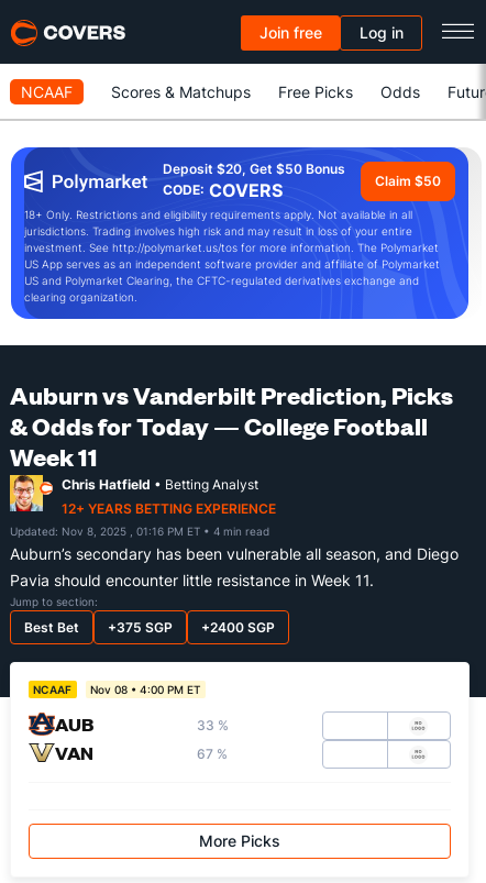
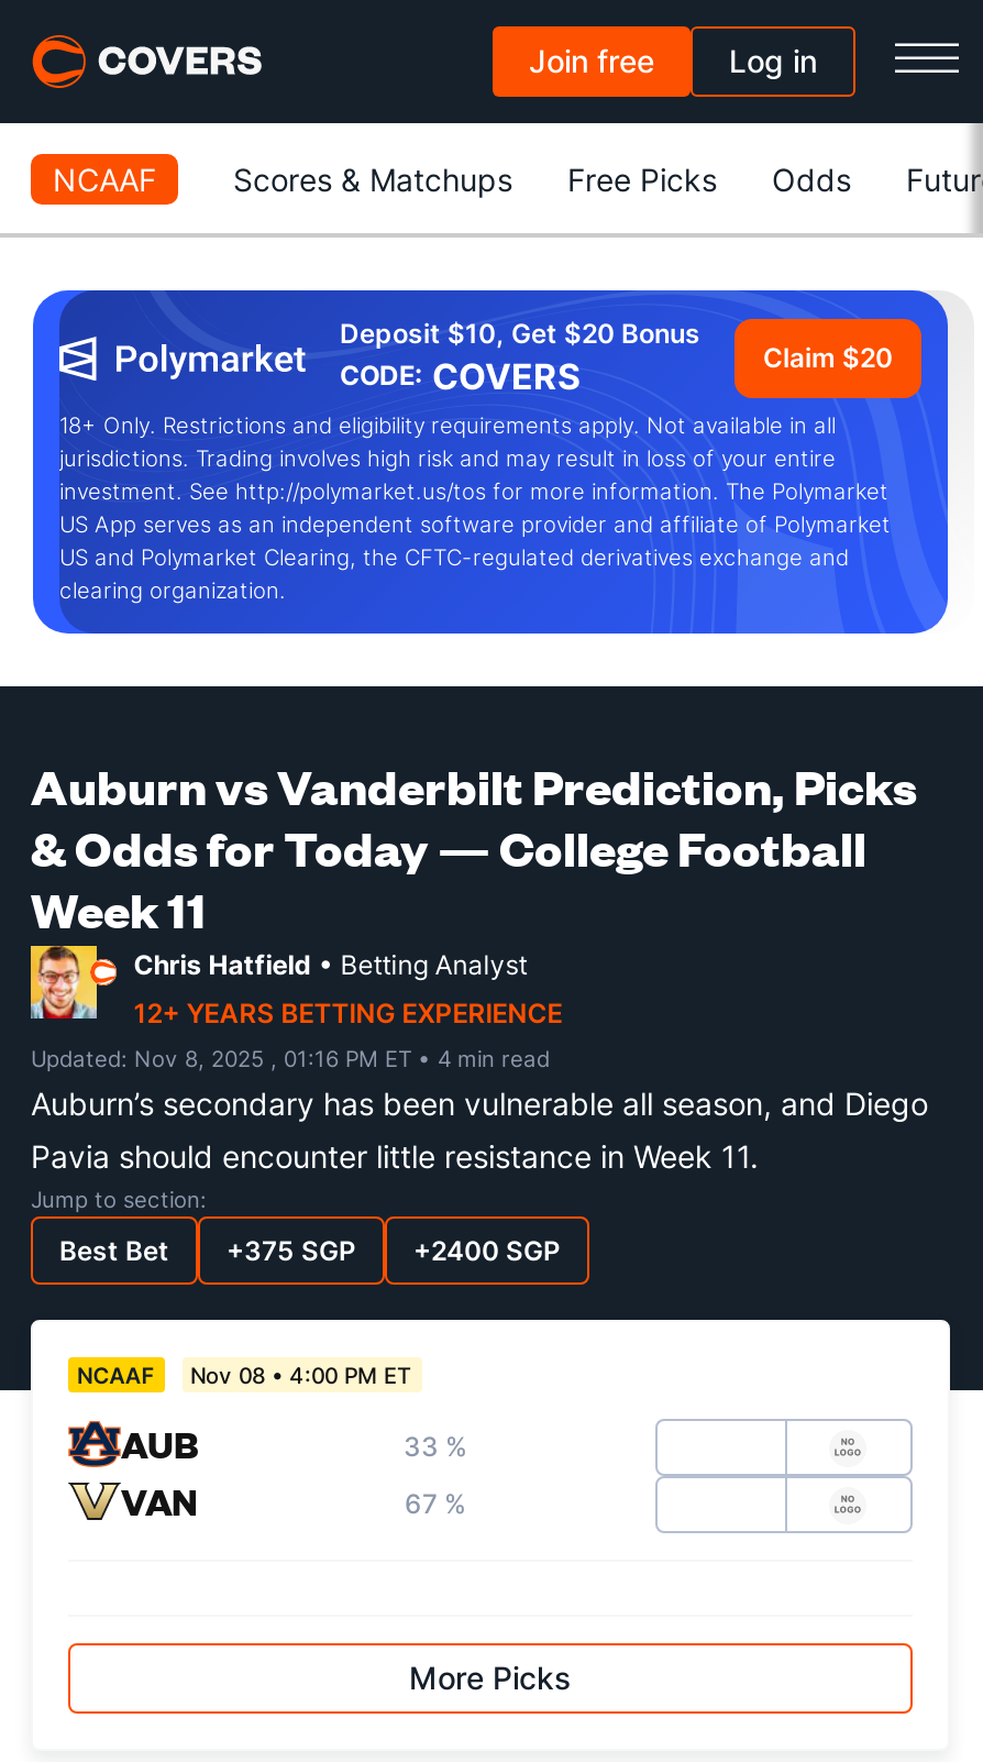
[163,161,345,177] Deposit $20, Get $50 Bonus -> [340,317,700,350] Deposit $10, Get $20 Bonus
[375,173,441,189] Claim $50 -> [763,341,893,374] Claim $20

